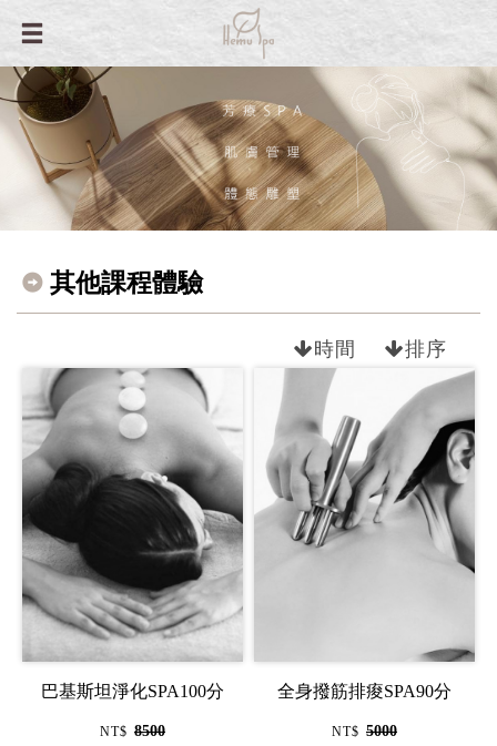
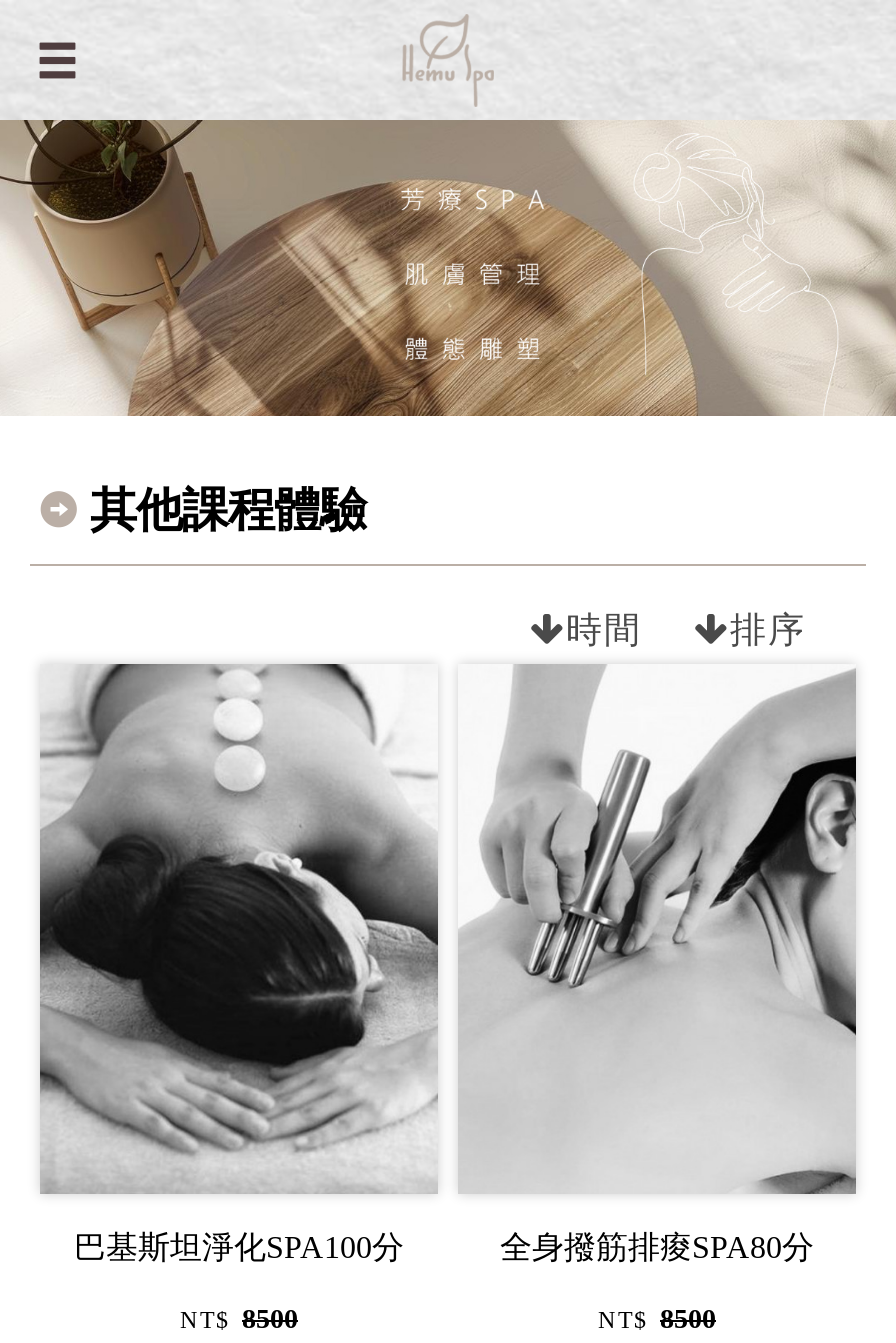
[277,682,452,701] 全身撥筋排痠SPA90分 -> [500,1230,814,1264] 全身撥筋排痠SPA80分
[332,723,397,740] NT$ 5000 -> [598,1304,716,1334] NT$ 8500

